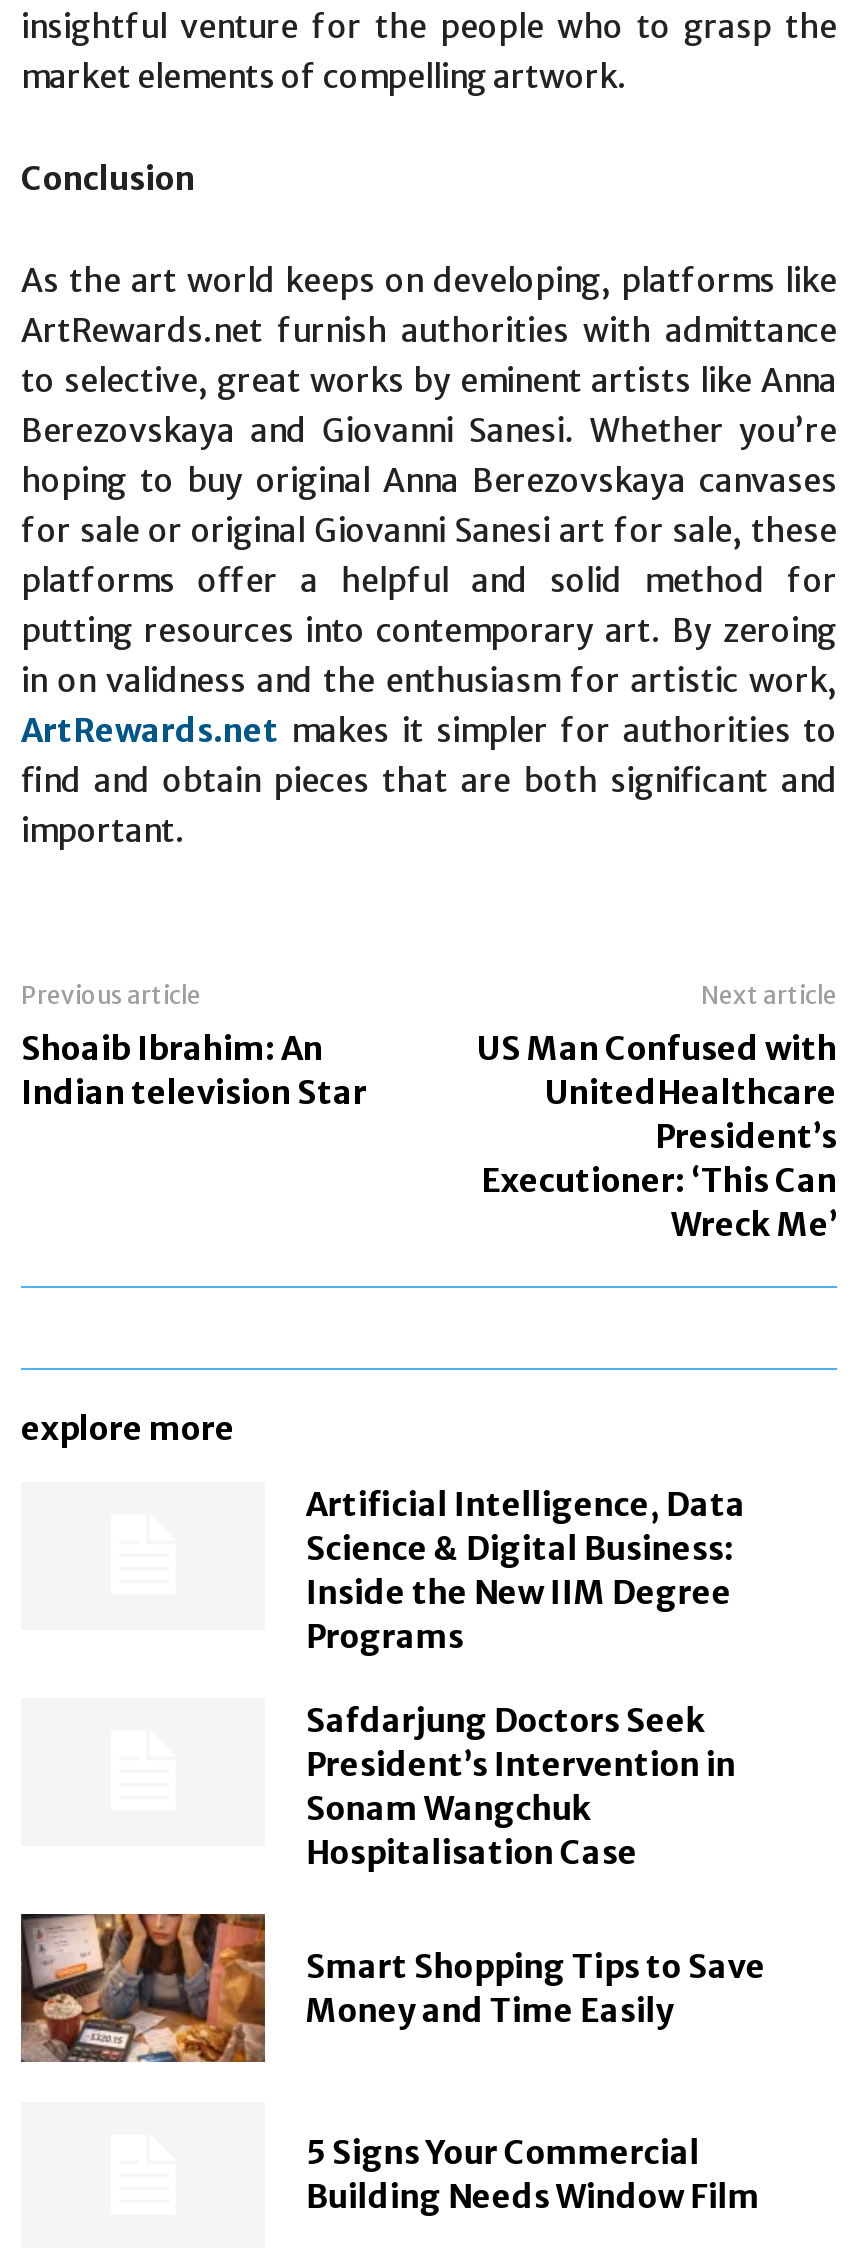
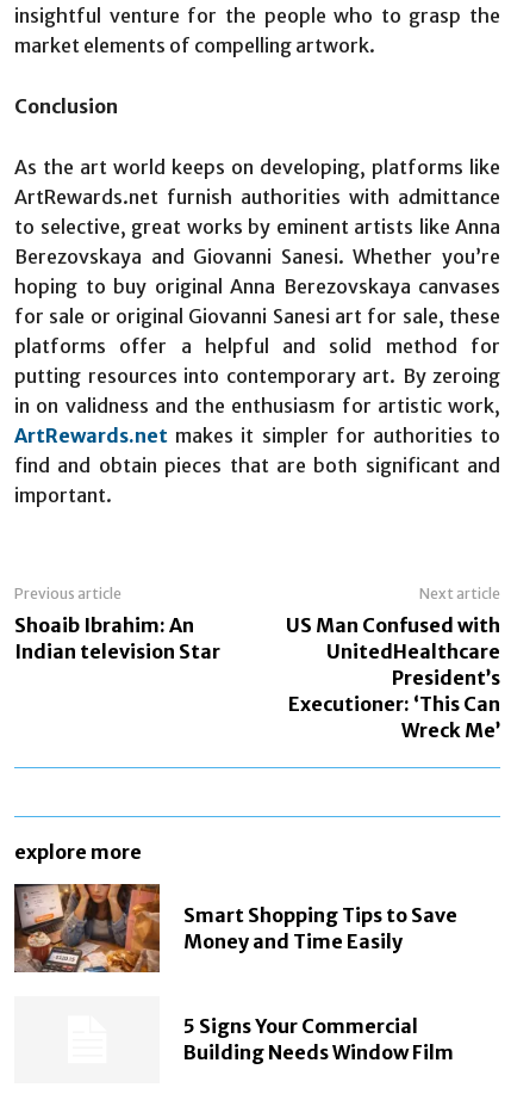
[306,1484,746,1872] Artificial Intelligence, Data | Science & Digital Business: | Inside the New IIM Degree | Programs | Safdarjung Doctors Seek | President’s Intervention in | Sonam Wangchuk | Hospitalisation Case -> none

